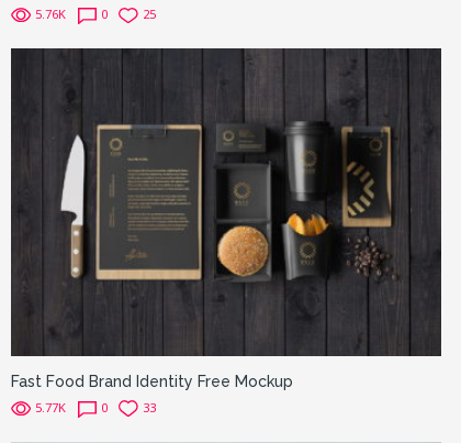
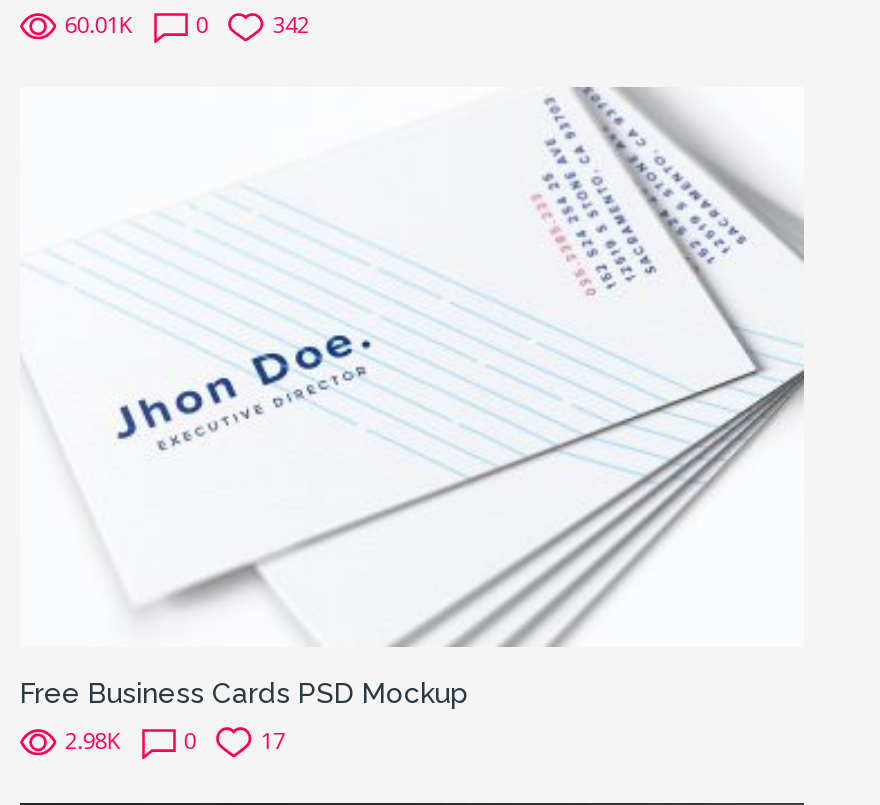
[36,5,66,22] 5.76K -> [65,9,133,39] 60.01K
[143,5,156,22] 25 -> [273,9,309,39] 342
[10,47,442,390] [image] | Fast Food Brand Identity Free Mockup -> [18,85,806,708] [image] | Free Business Cards PSD Mockup
[36,399,66,415] 5.77K -> [65,724,121,754] 2.98K
[143,399,156,415] 33 -> [261,724,285,754] 17

